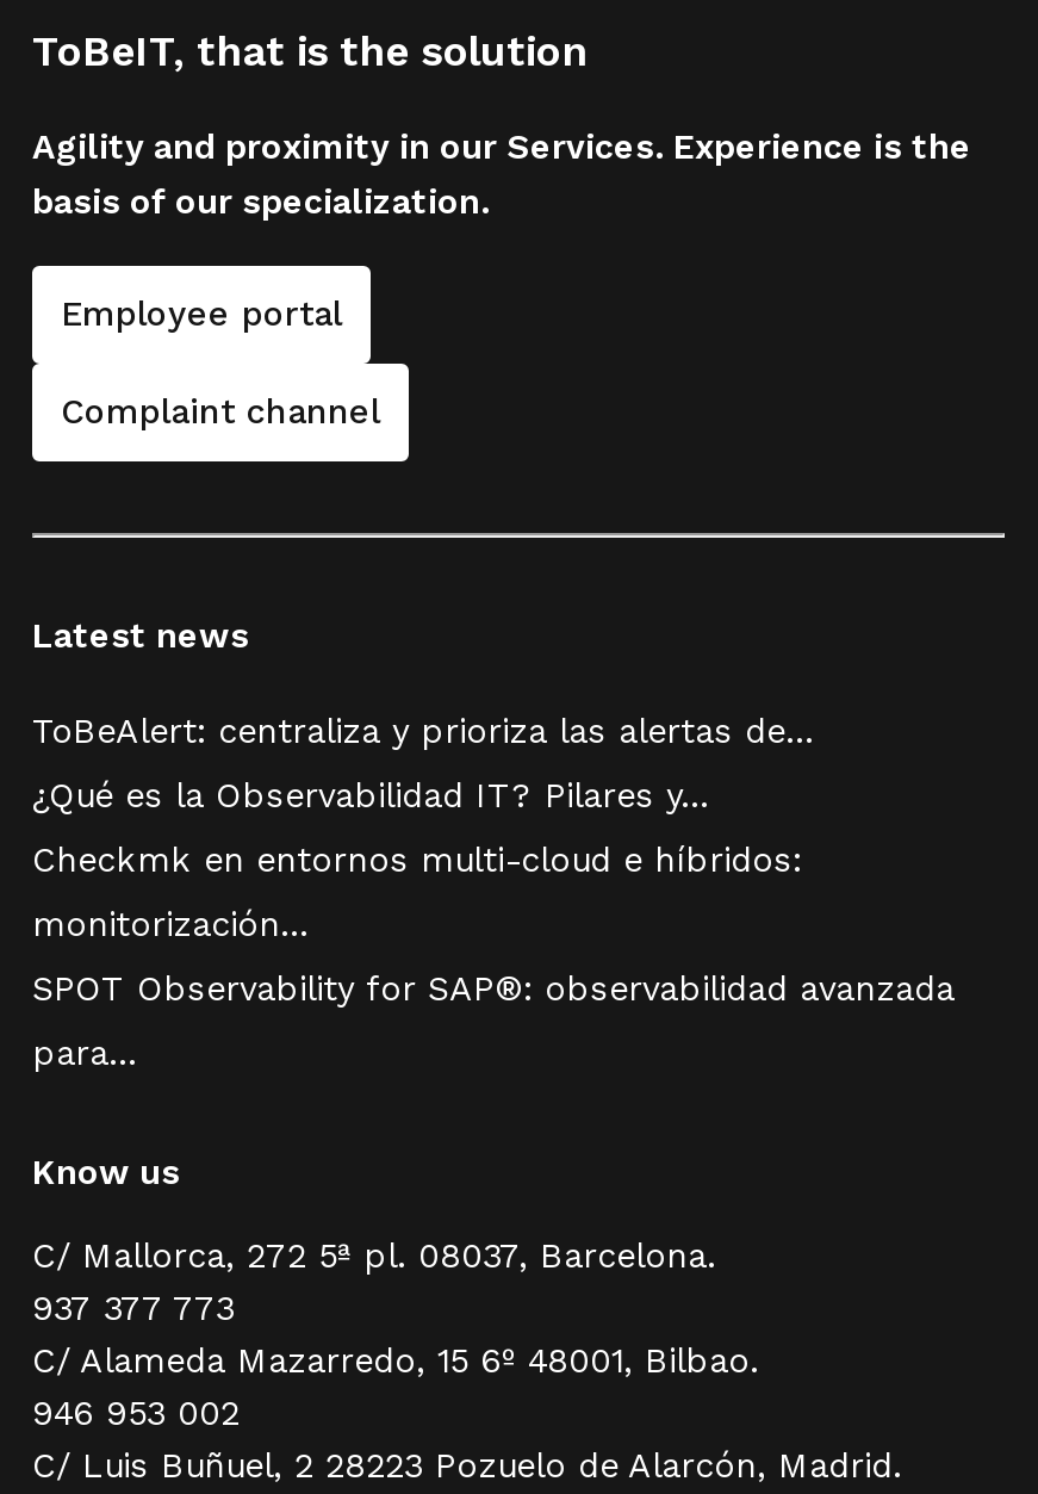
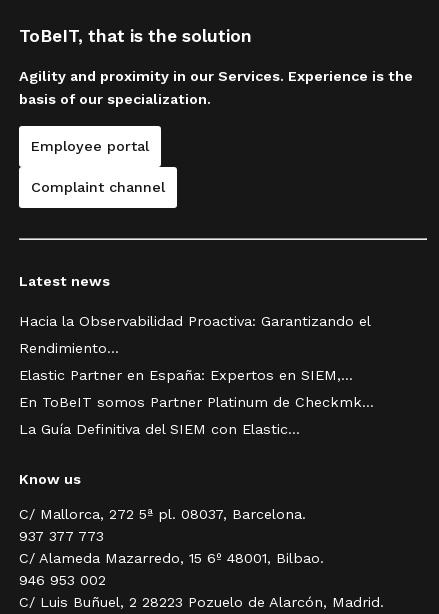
[32,712,955,1072] ToBeAlert: centraliza y prioriza las alertas de... | ¿Qué es la Observabilidad IT? Pilares y... | Checkmk en entornos multi-cloud e híbridos: | monitorización... | SPOT Observability for SAP®: observabilidad avanzada | para... -> [19,313,374,437] Hacia la Observabilidad Proactiva: Garantizando el | Rendimiento... | Elastic Partner en España: Expertos en SIEM,... | En ToBeIT somos Partner Platinum de Checkmk... | La Guía Definitiva del SIEM con Elastic...

